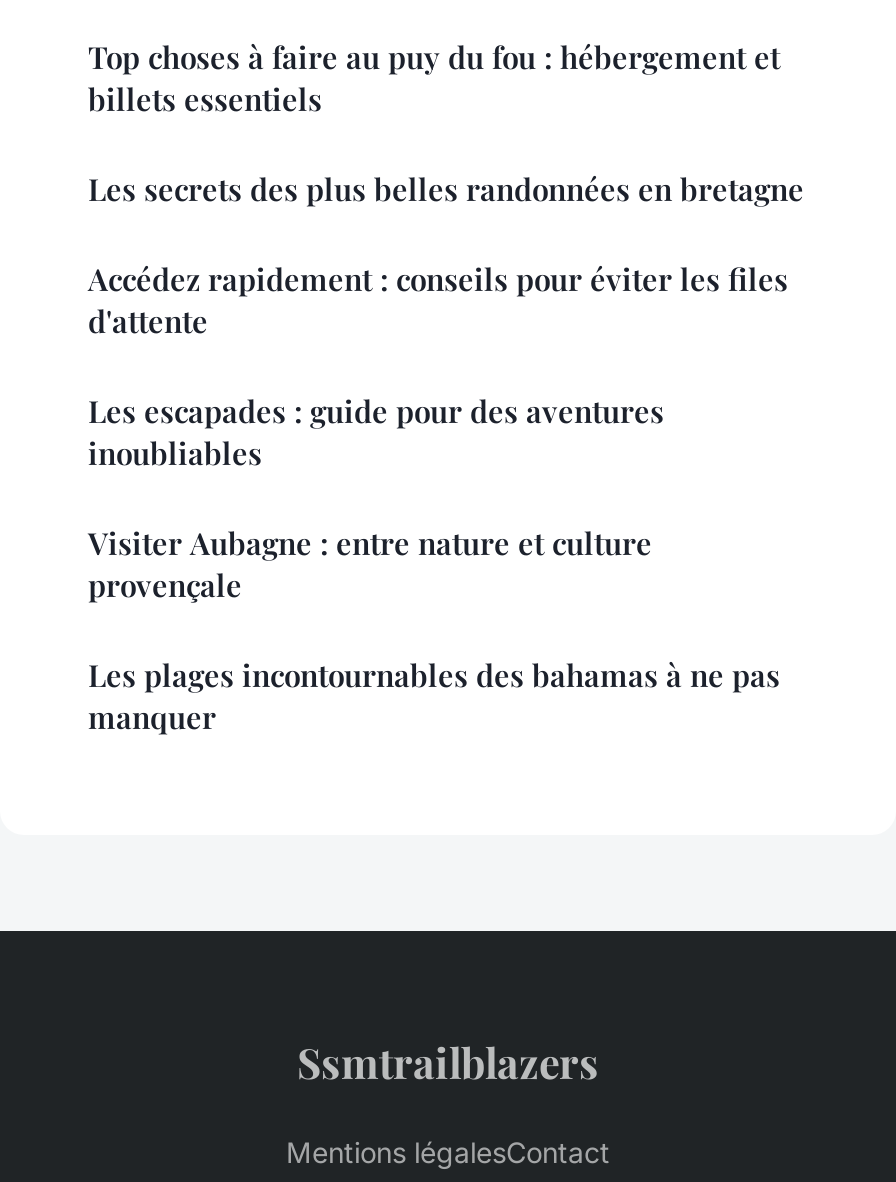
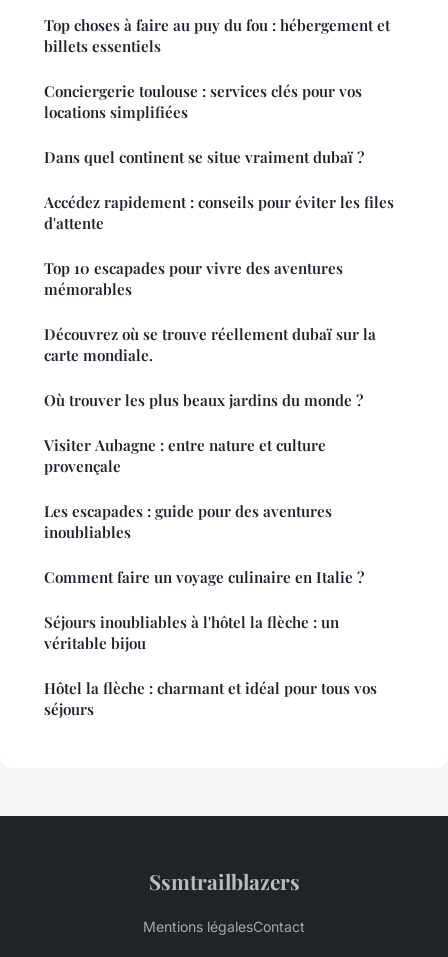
[88,168,804,208] Les secrets des plus belles randonnées en bretagne -> [44,80,364,166] Conciergerie toulouse : services clés pour vos | locations simplifiées | Dans quel continent se situe vraiment dubaï ?
none -> [44,257,376,409] Top 10 escapades pour vivre des aventures | mémorables | Découvrez où se trouve réellement dubaï sur la | carte mondiale. | Où trouver les plus beaux jardins du monde ?
moved [88,390,664,472] -> [44,500,332,541]: Les escapades : guide pour des aventures | inoubliables
[88,654,780,736] Les plages incontournables des bahamas à ne pas | manquer -> [44,566,377,718] Comment faire un voyage culinaire en Italie ? | Séjours inoubliables à l'hôtel la flèche : un | véritable bijou | Hôtel la flèche : charmant et idéal pour tous vos | séjours

